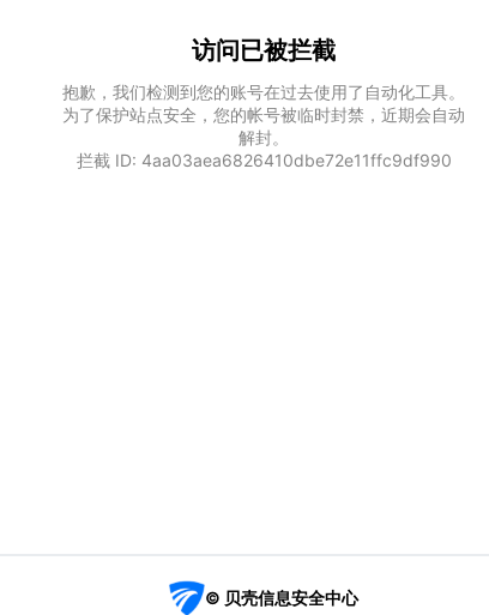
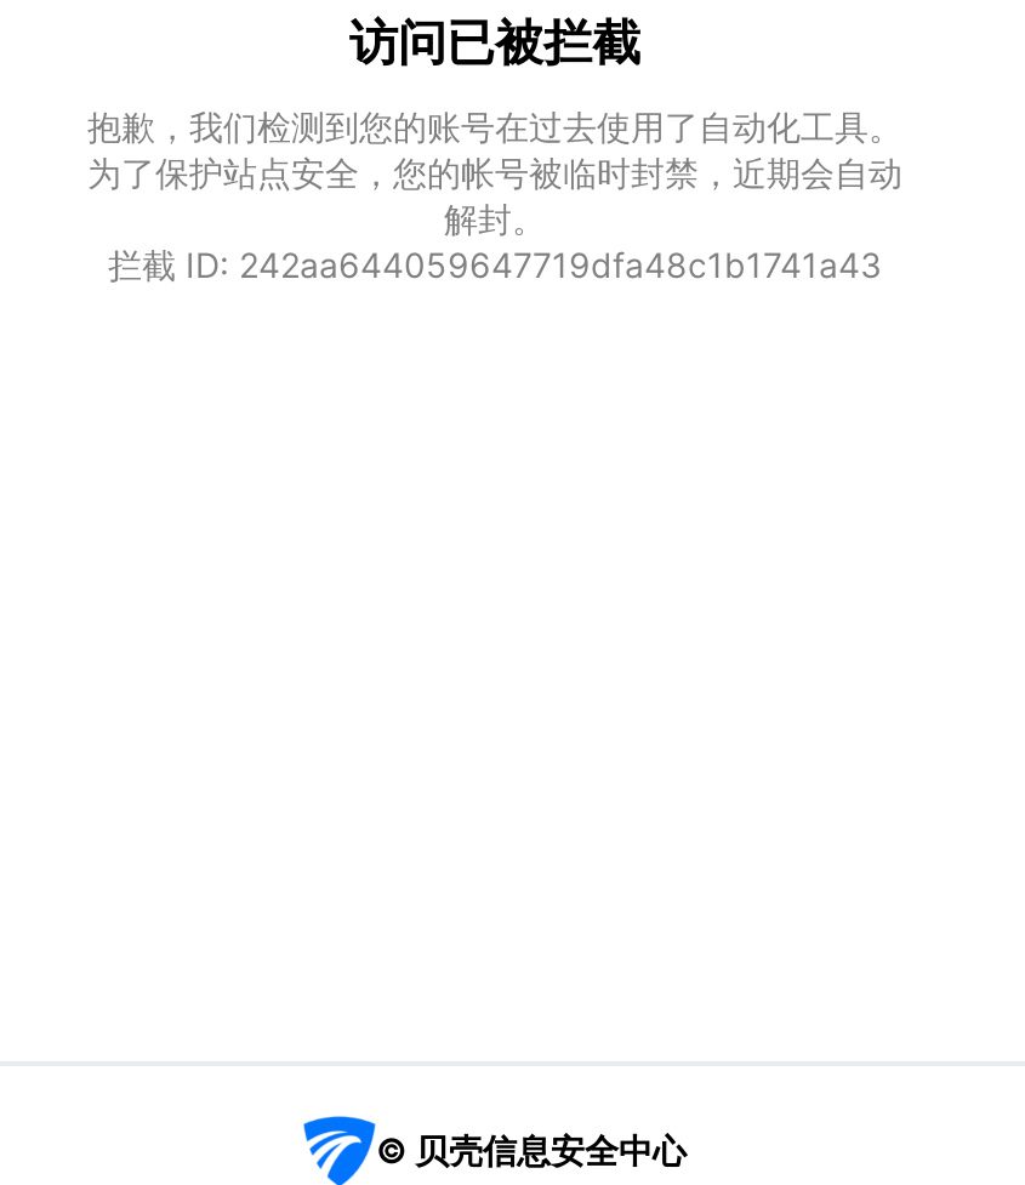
[76,150,451,170] 拦截 ID: 4aa03aea6826410dbe72e11ffc9df990 -> [108,243,882,285] 拦截 ID: 242aa644059647719dfa48c1b1741a43

